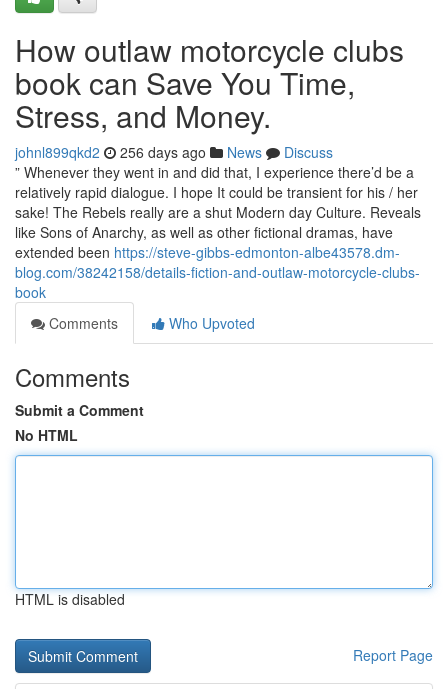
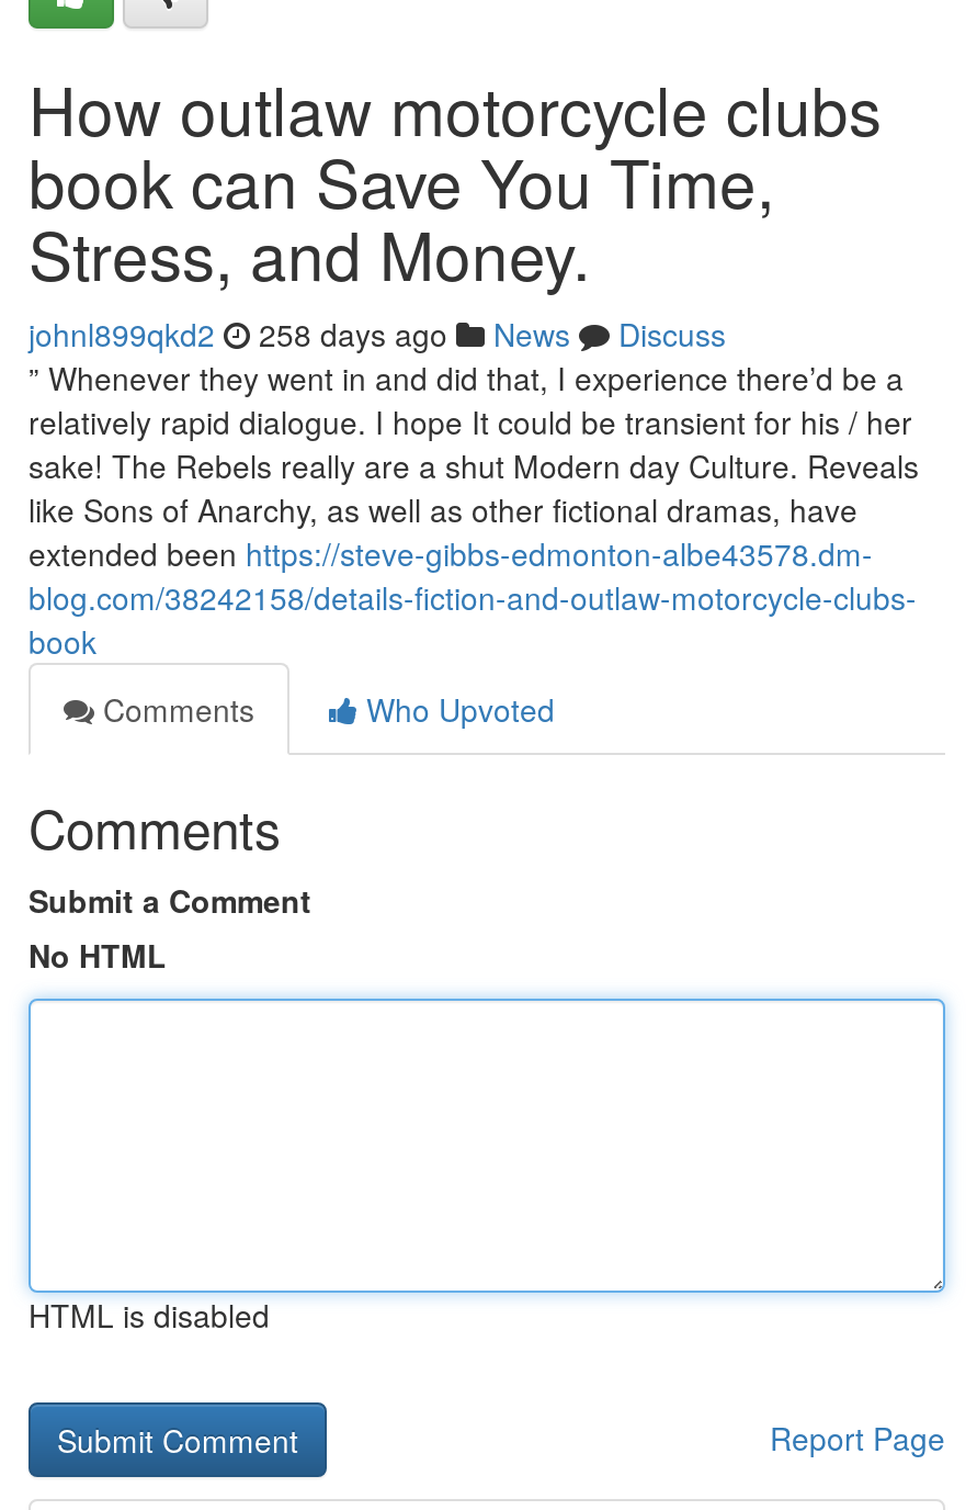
[15,142,333,162] johnl899qkd2 256 days ago News Discuss -> [29,312,726,356] johnl899qkd2 258 days ago News Discuss

